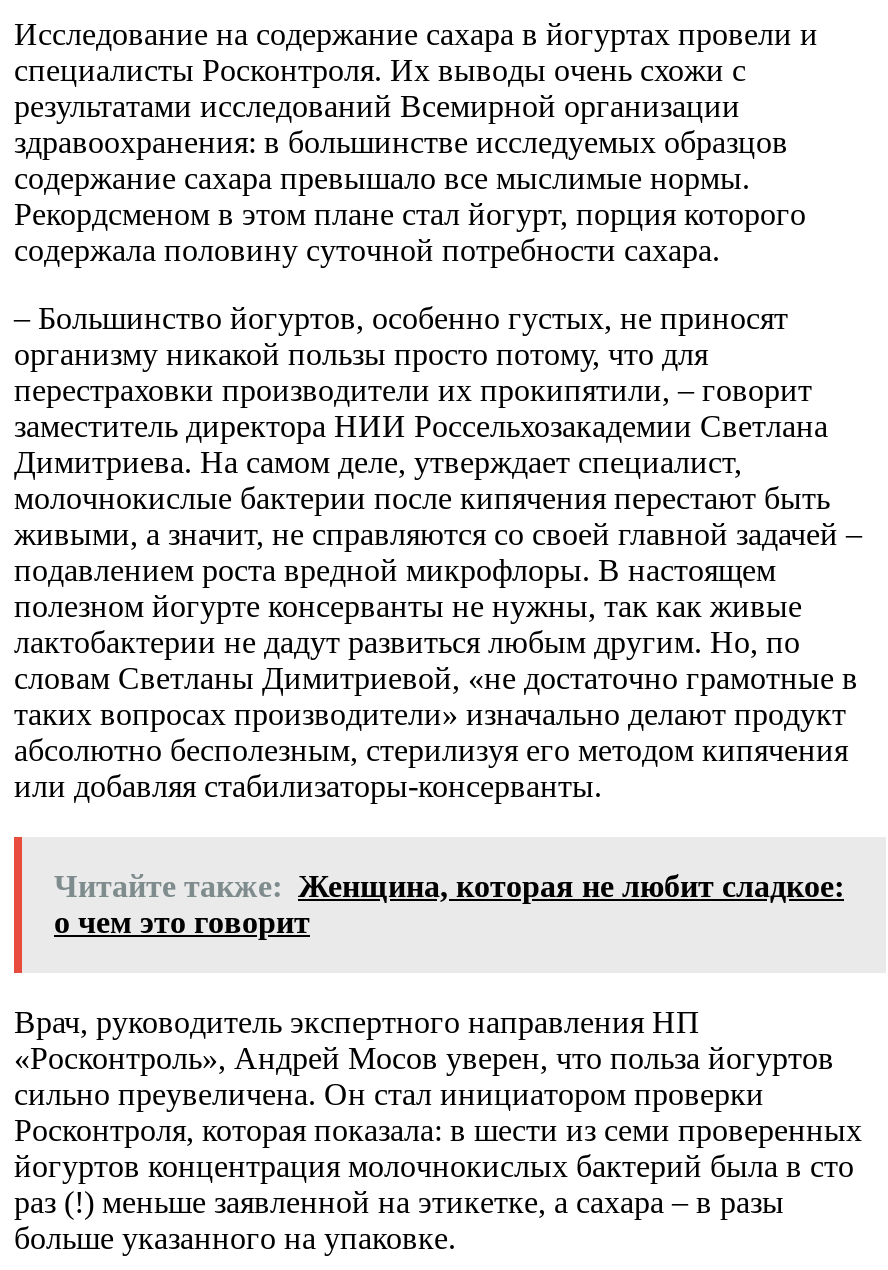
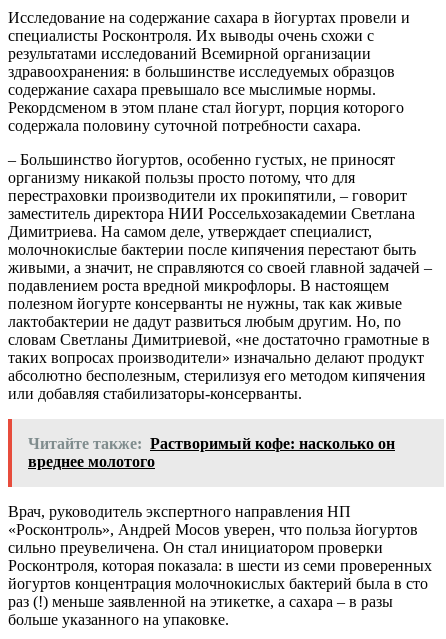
[54,869,844,939] Читайте также: Женщина, которая не любит сладкое: | о чем это говорит -> [28,435,395,470] Читайте также: Растворимый кофе: насколько он | вреднее молотого

